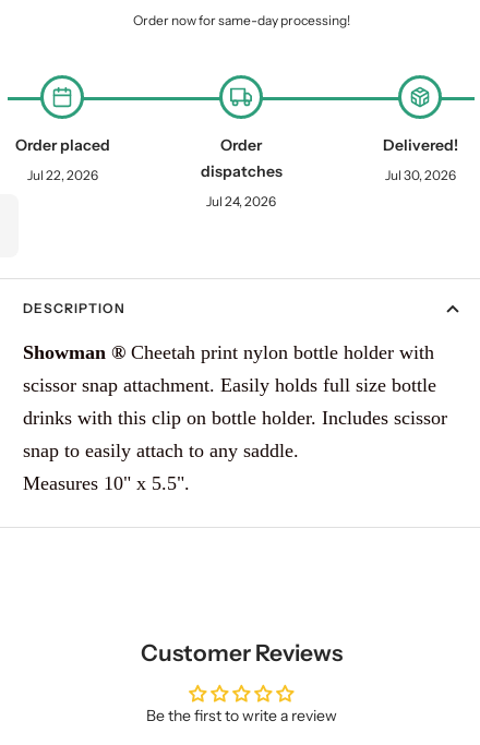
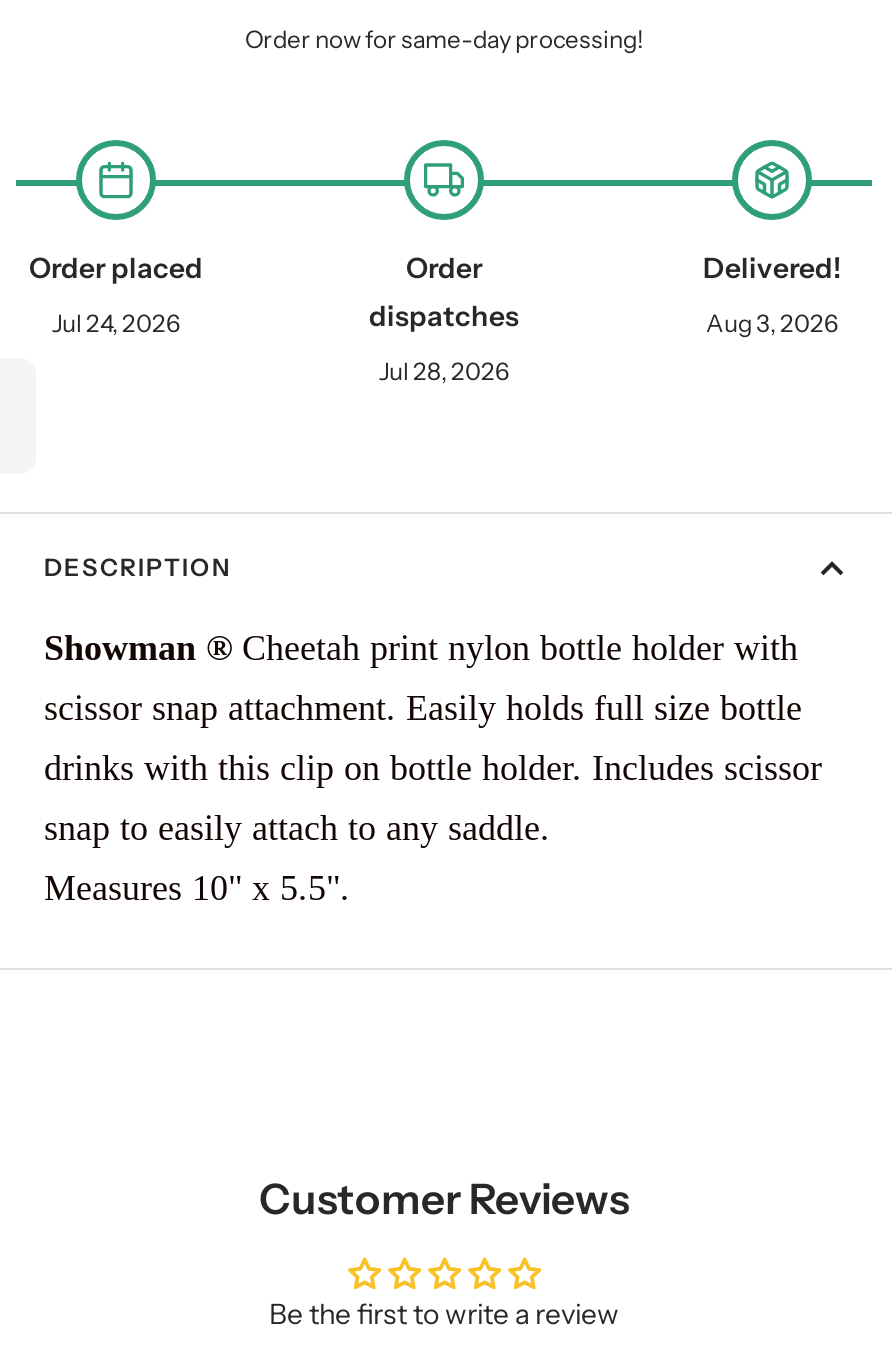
[27,167,98,184] Jul 22, 2026 -> [52,309,180,339] Jul 24, 2026
[385,167,455,184] Jul 30, 2026 -> [706,309,838,339] Aug 3, 2026
[206,193,276,210] Jul 24, 2026 -> [379,357,509,387] Jul 28, 2026

